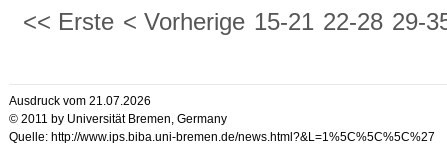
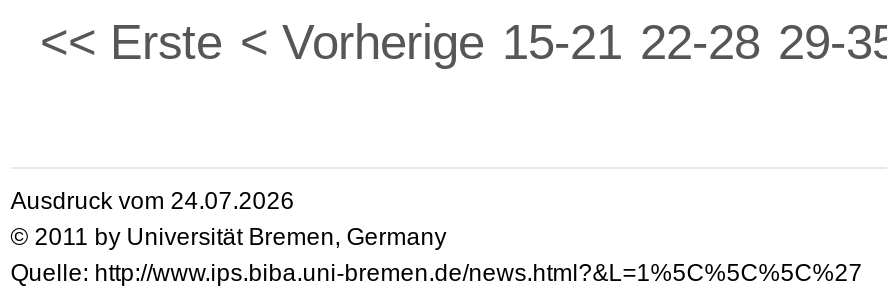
[9,94,151,108] Ausdruck vom 21.07.2026 -> [11,187,295,215] Ausdruck vom 24.07.2026

